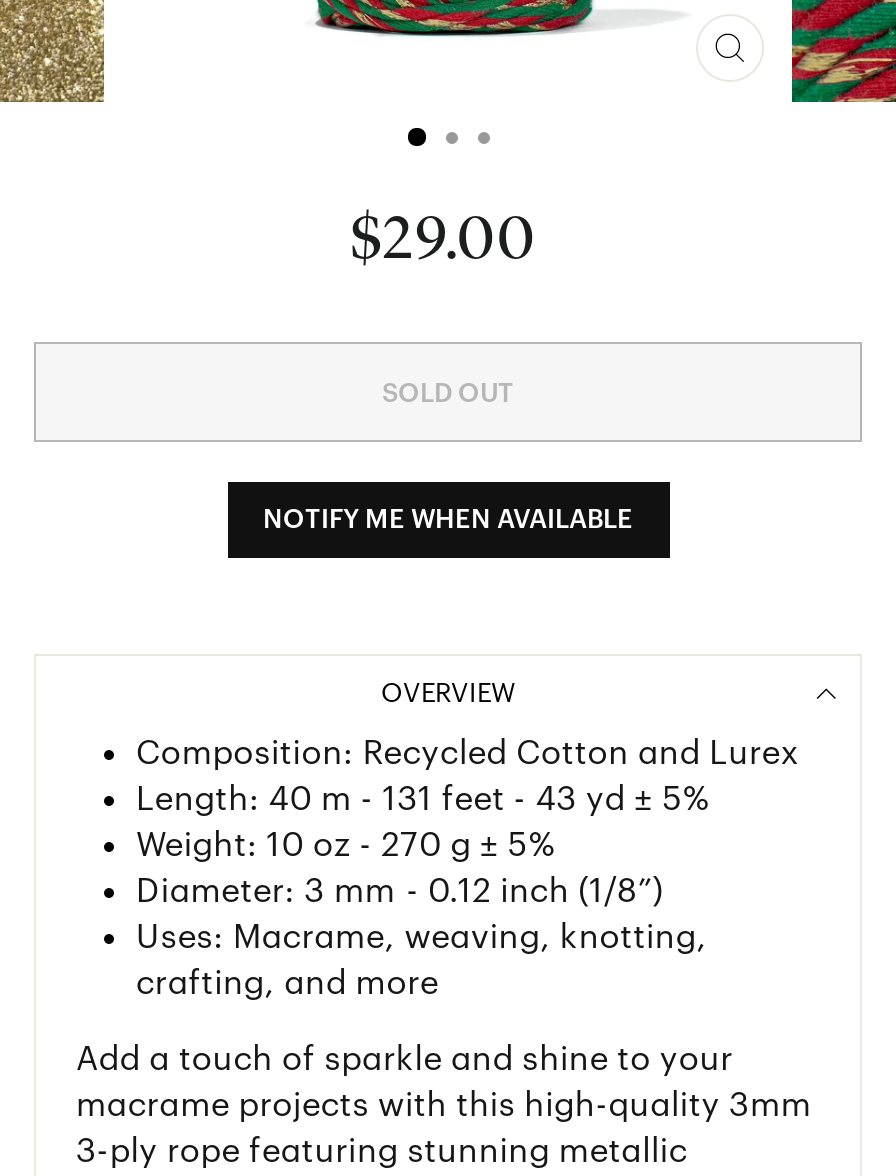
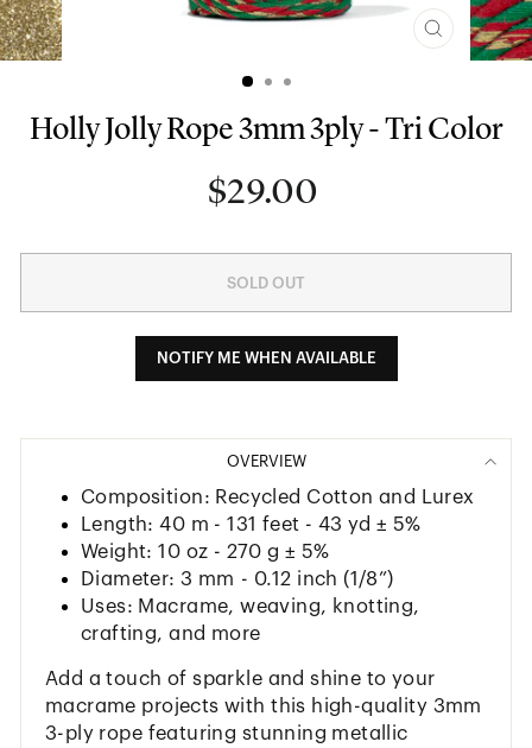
none -> [29,115,503,146] Holly Jolly Rope 3mm 3ply - Tri Color

